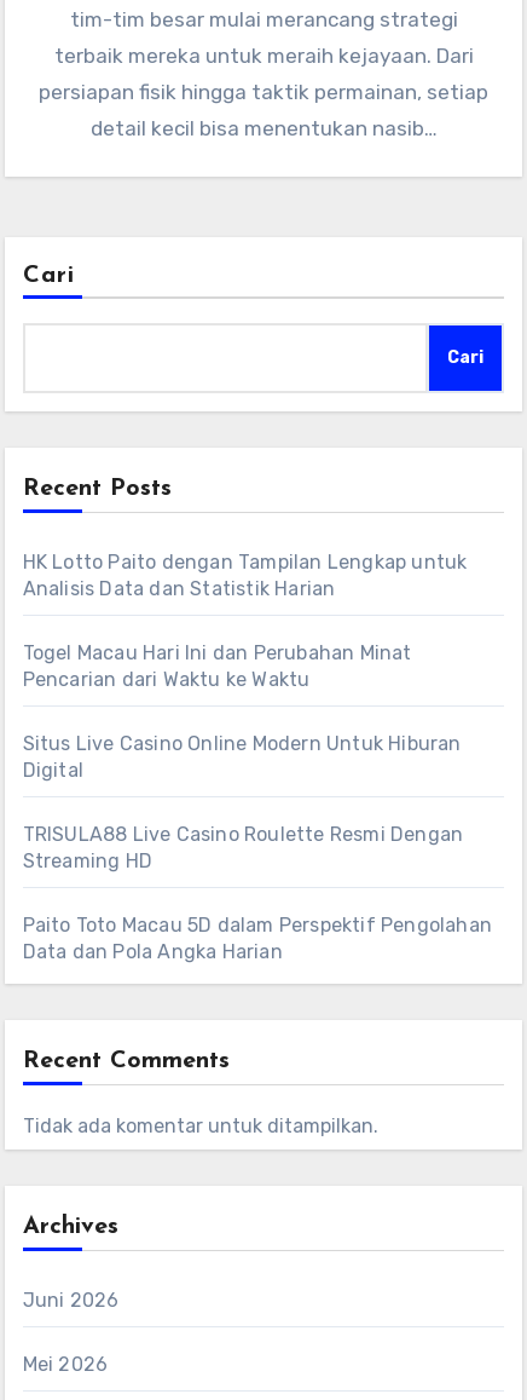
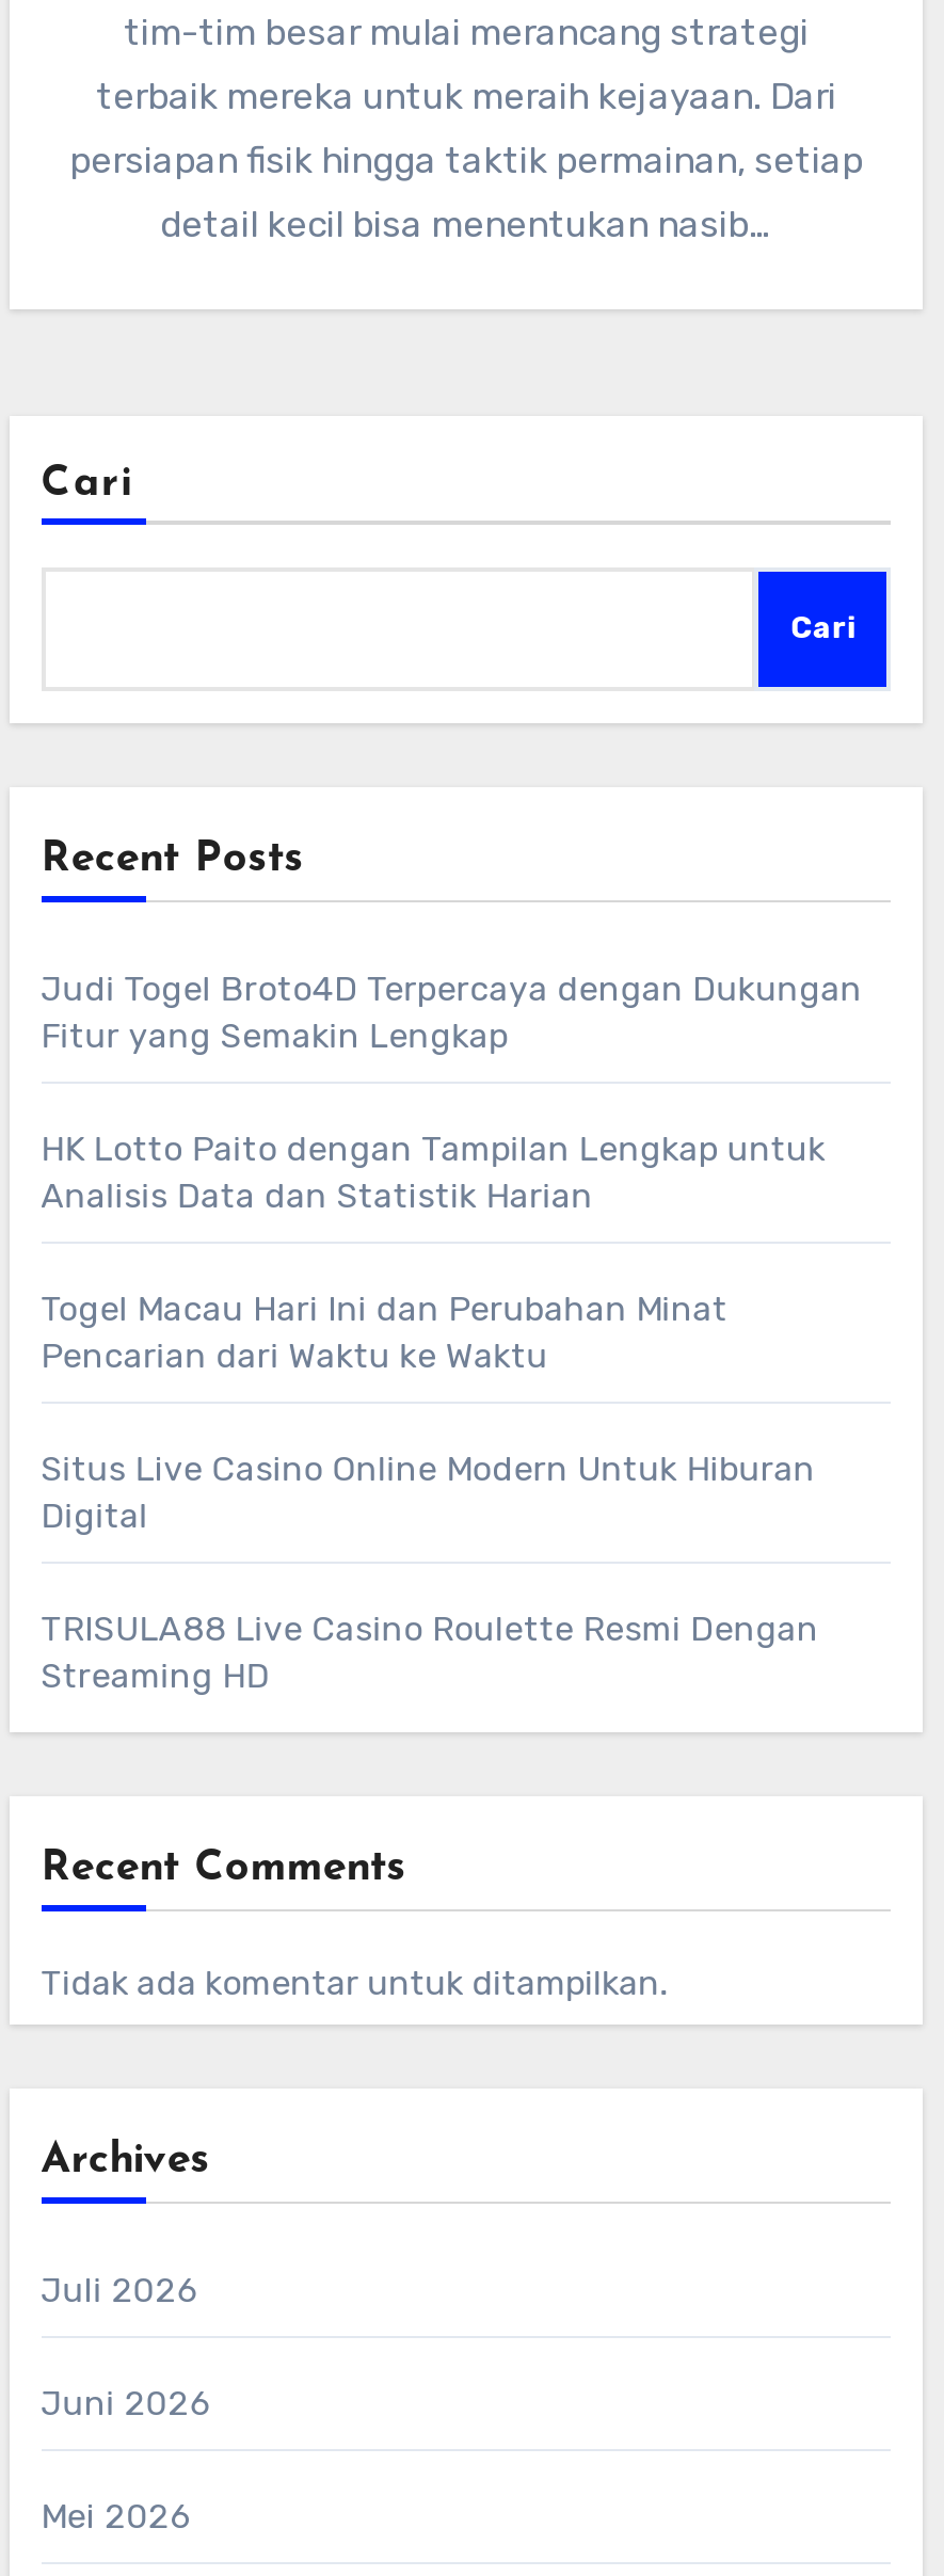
none -> [41,969,862,1056] Judi Togel Broto4D Terpercaya dengan Dukungan | Fitur yang Semakin Lengkap
moved [22,551,467,872] -> [41,1129,825,1696]: HK Lotto Paito dengan Tampilan Lengkap untuk | Analisis Data dan Statistik Harian | Togel Macau Hari Ini dan Perubahan Minat | Pencarian dari Waktu ke Waktu | Situs Live Casino Online Modern Untuk Hiburan | Digital | TRISULA88 Live Casino Roulette Resmi Dengan | Streaming HD
[22,914,492,963] Paito Toto Macau 5D dalam Perspektif Pengolahan | Data dan Pola Angka Harian -> none
none -> [41,2270,198,2310] Juli 2026

